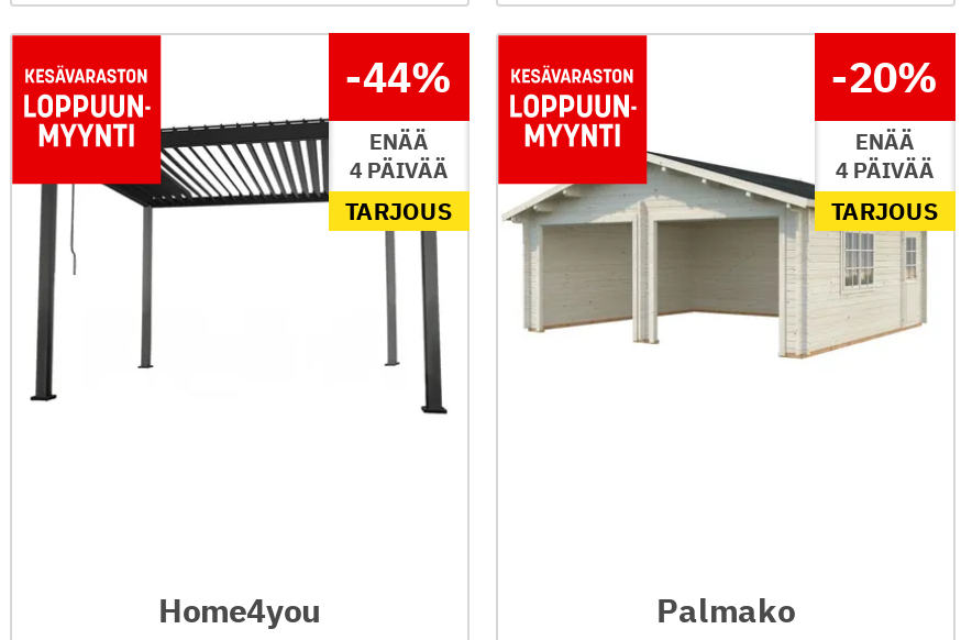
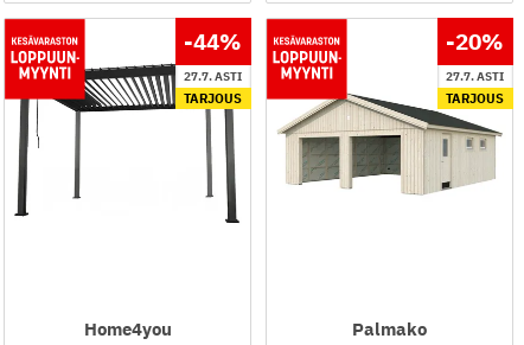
[349,129,448,186] ENÄÄ | 4 PÄIVÄÄ -> [184,69,242,85] 27.7. ASTI
[505,129,934,361] [image] | ENÄÄ | 4 PÄIVÄÄ -> [281,69,504,196] [image] | 27.7. ASTI

